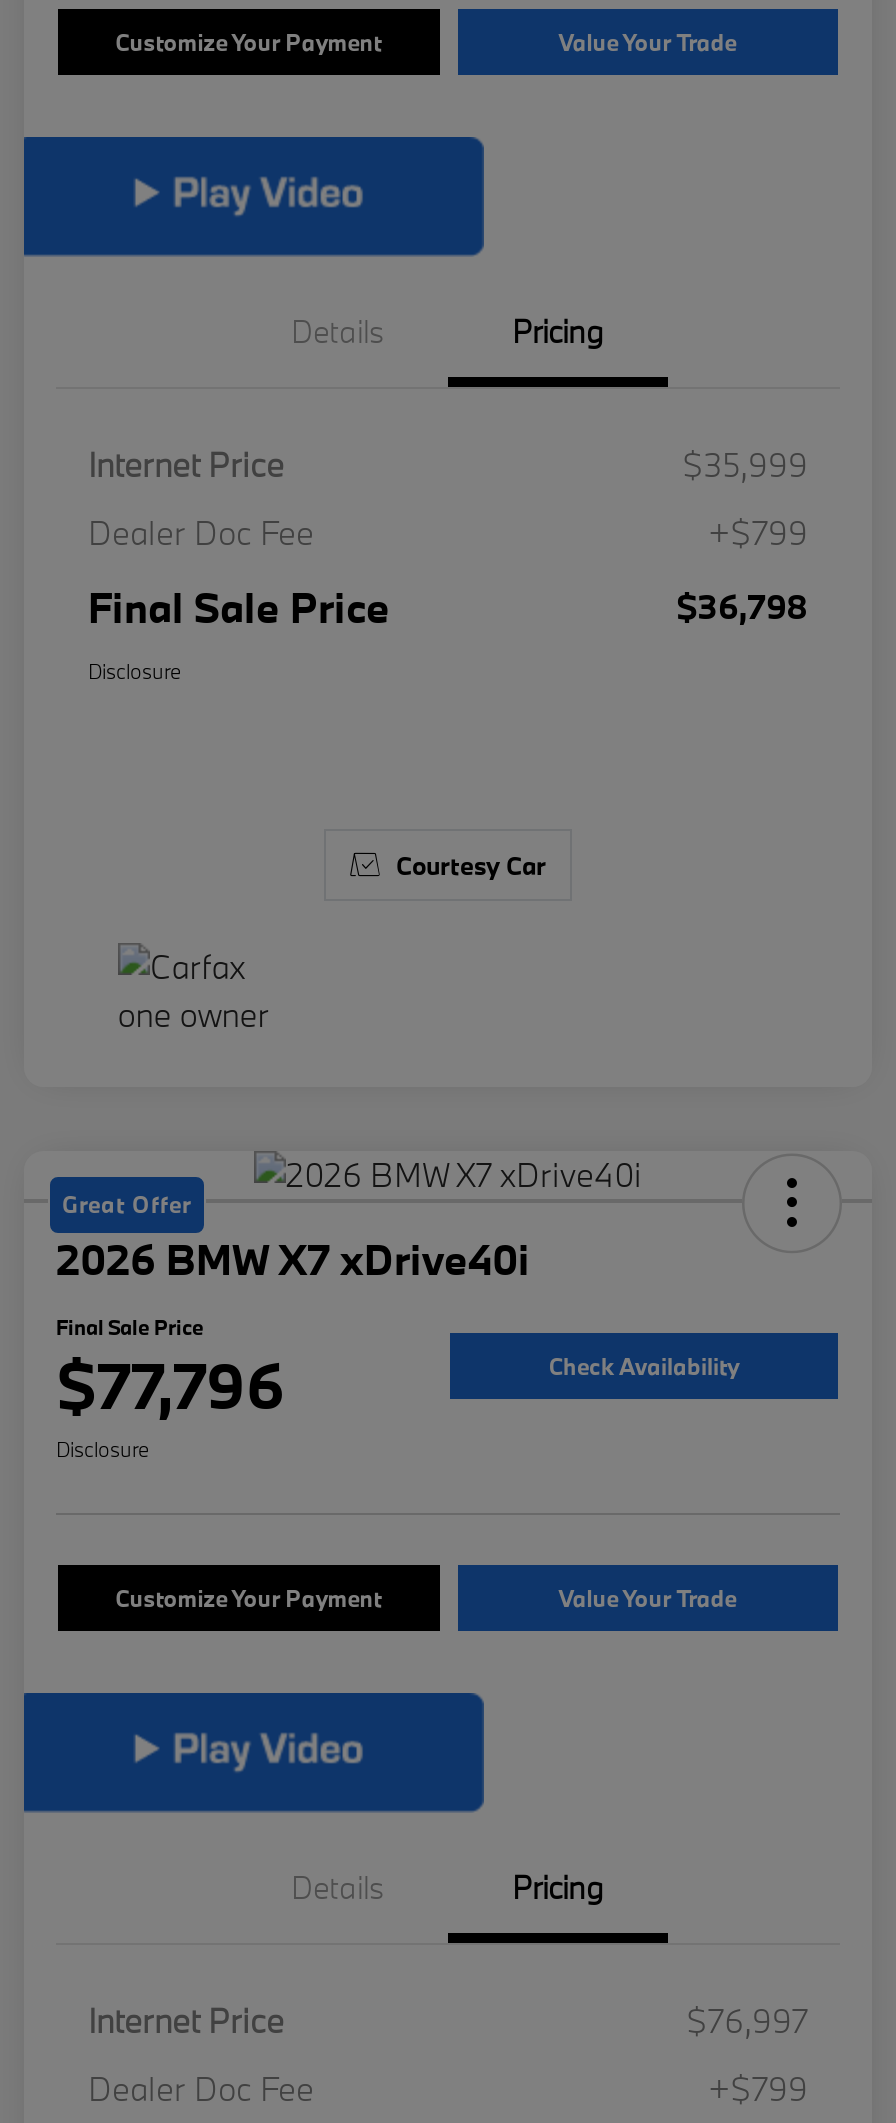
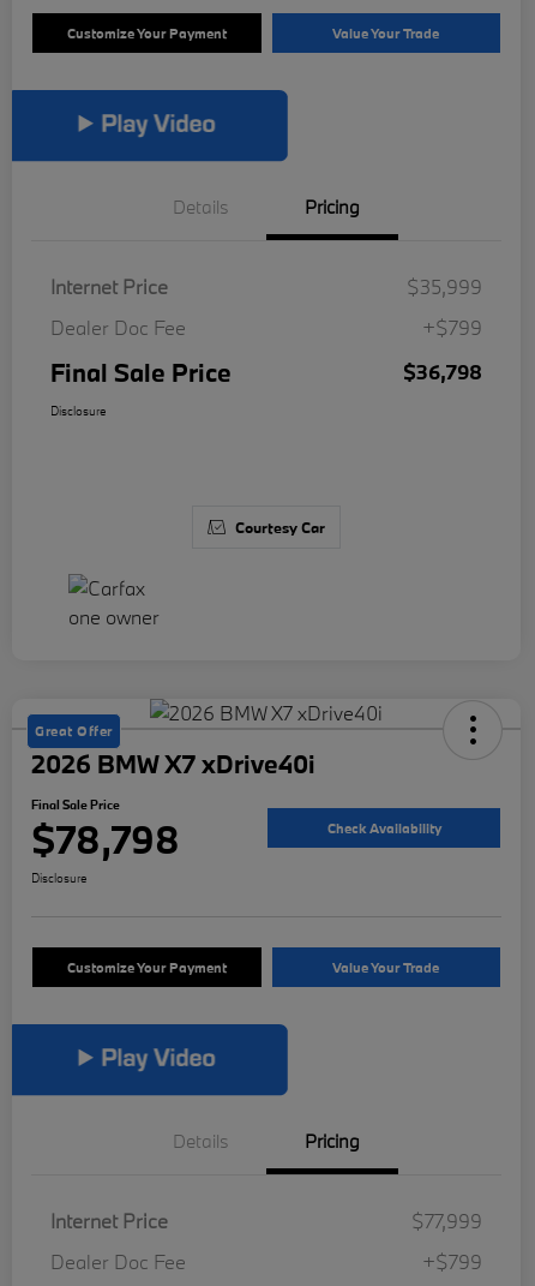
[56,1345,286,1425] $77,796 -> [31,816,180,864] $78,798
[686,1999,808,2041] $76,997 -> [411,1208,482,1233] $77,999

